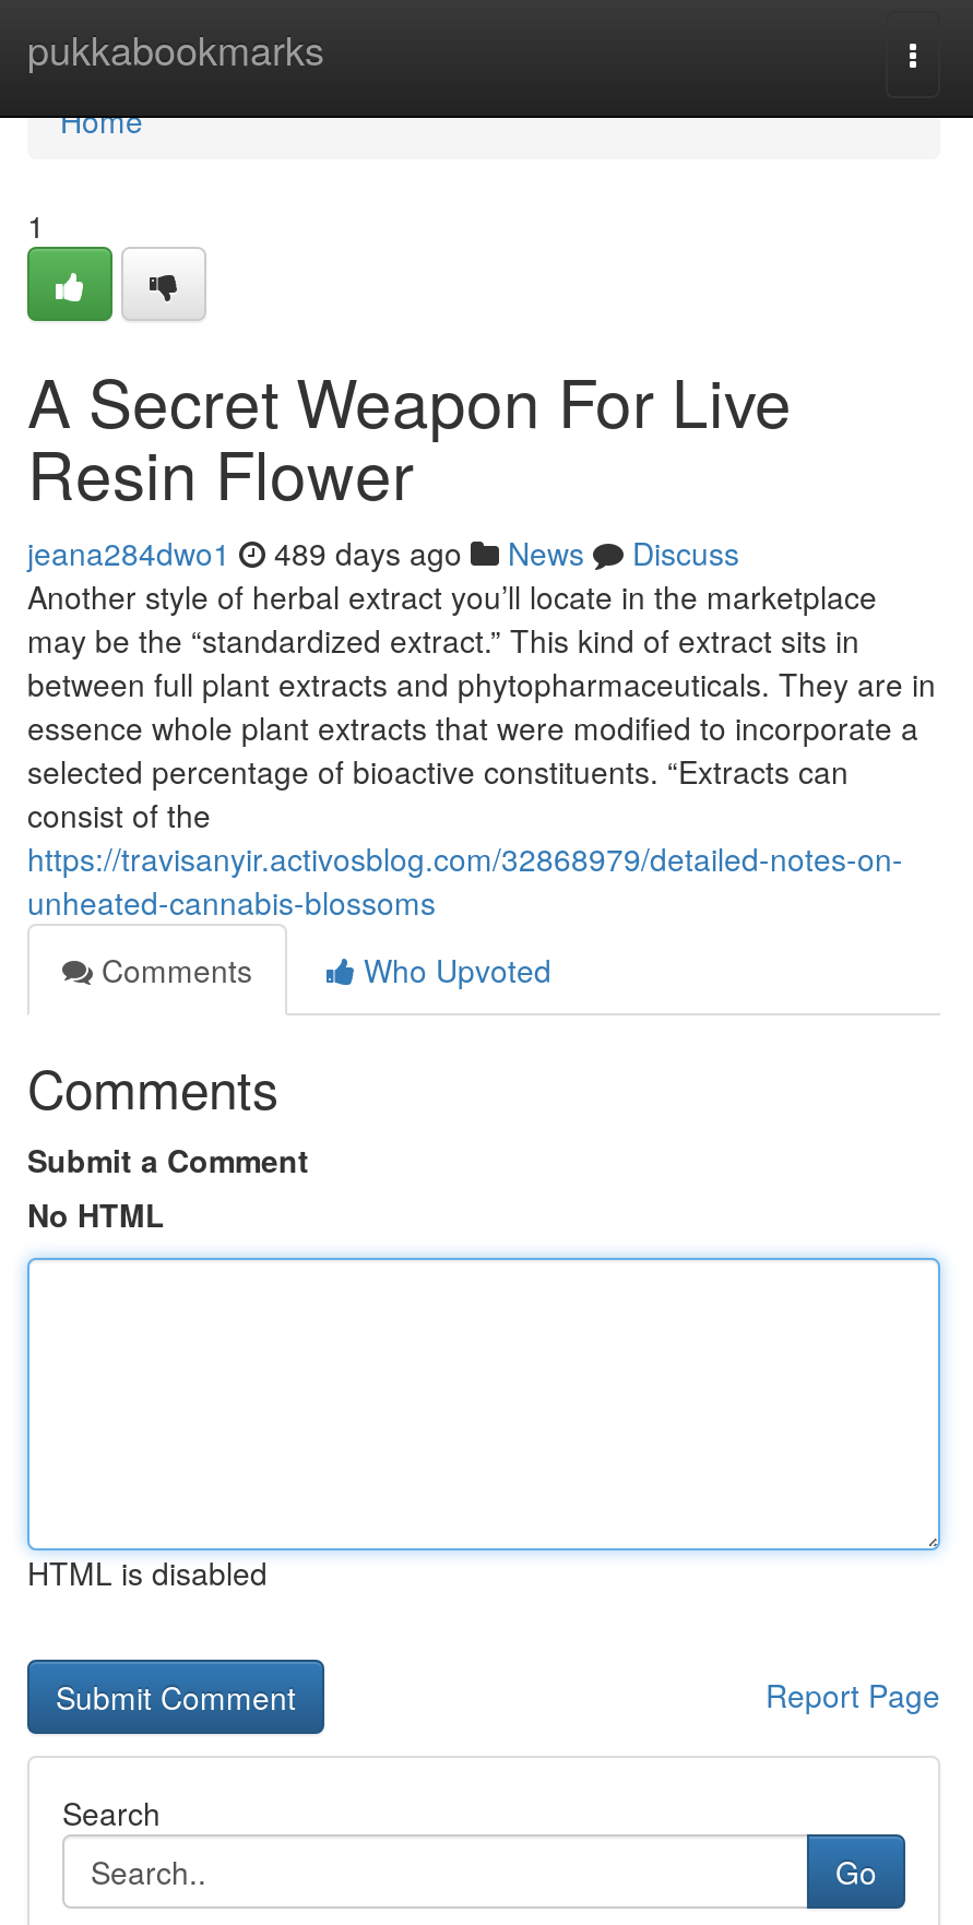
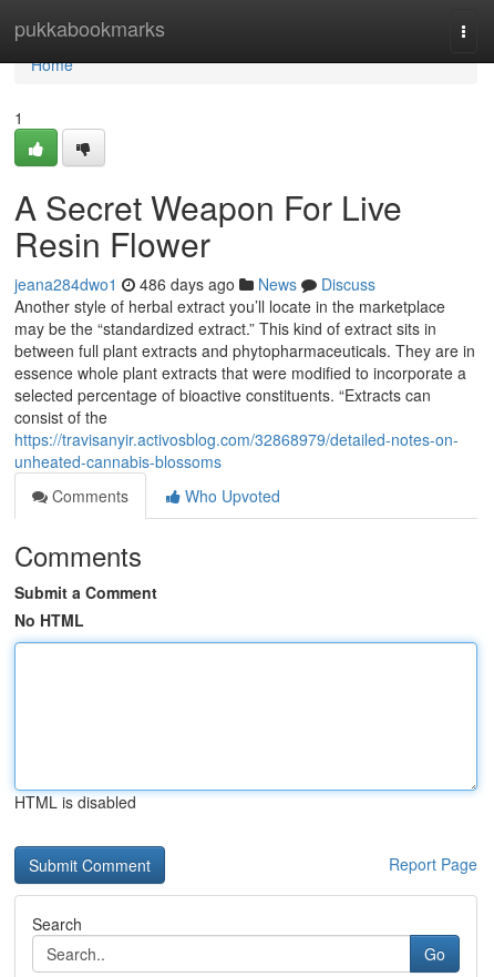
[27,531,739,574] jeana284dwo1 489 days ago News Discuss -> [14,273,375,295] jeana284dwo1 486 days ago News Discuss

